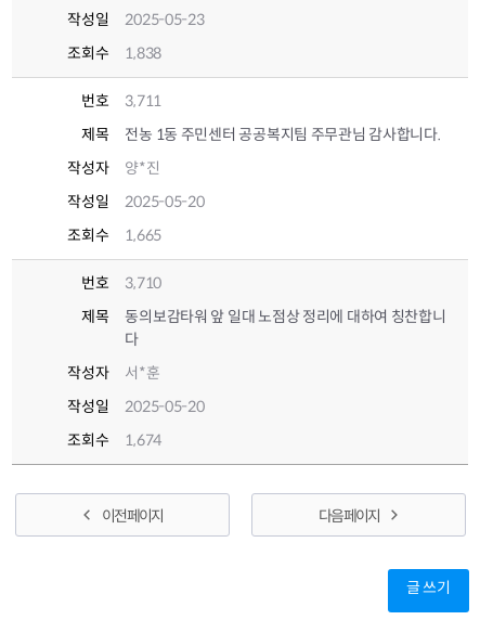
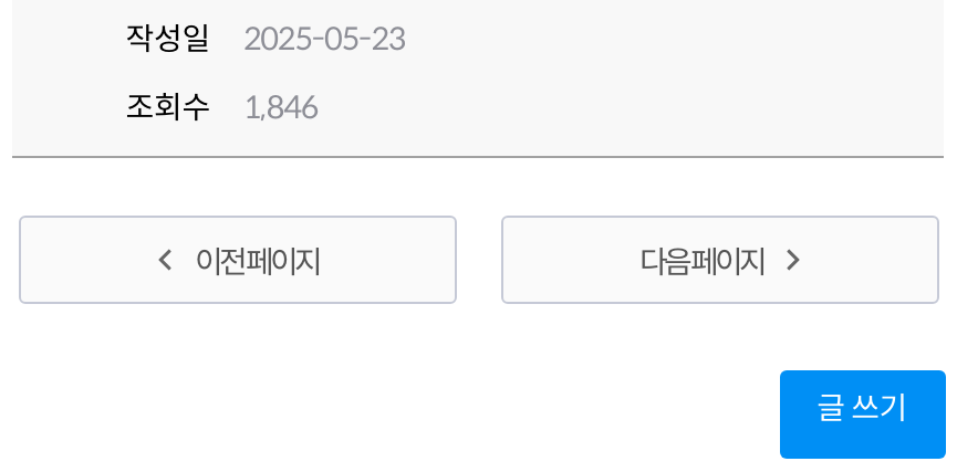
[68,43,446,450] 1,838 | 번호 | 3,711 | 제목 | 전농 1동 주민센터 공공복지팀 주무관님 감사합니다. | 작성자 | 양*진 | 작성일 | 2025-05-20 | 조회수 | 1,665 | 번호 | 3,710 | 제목 | 동의보감타워 앞 일대 노점상 정리에 대하여 칭찬합니 | 다 | 작성자 | 서*훈 | 작성일 | 2025-05-20 | 조회수 | 1,674 -> [243,87,318,127] 1,846

